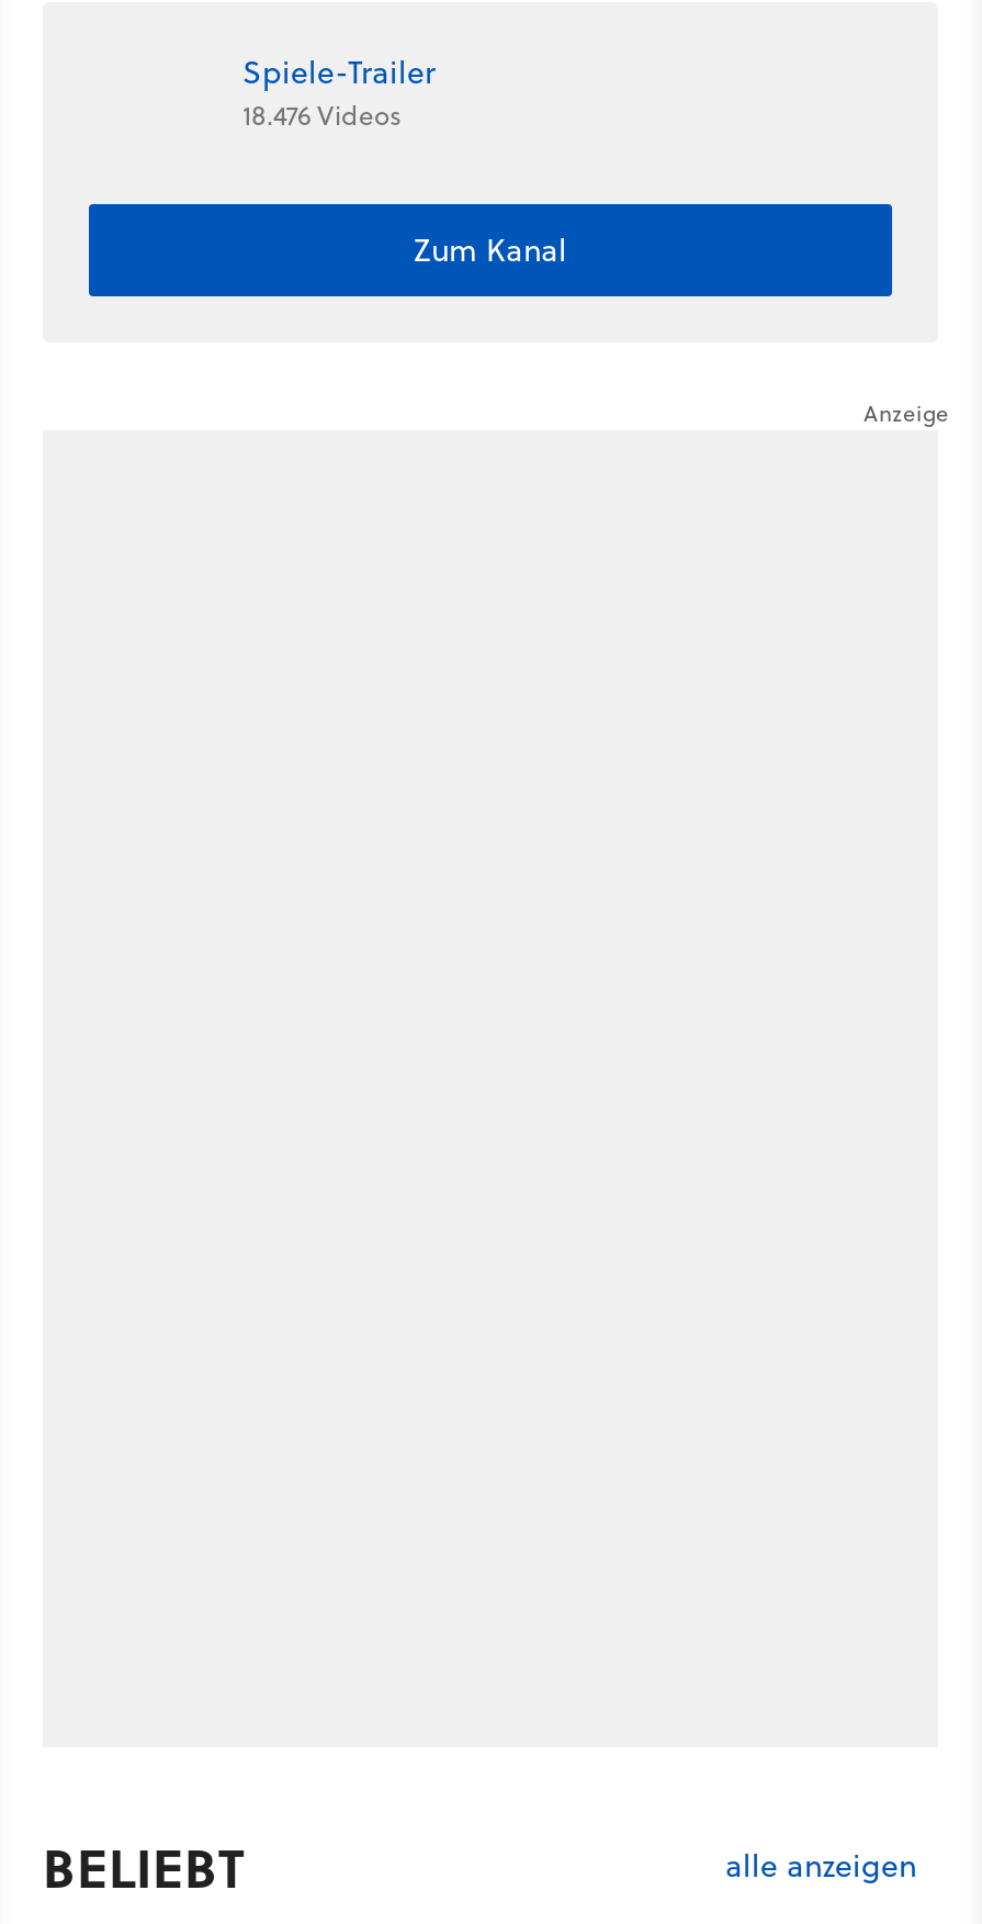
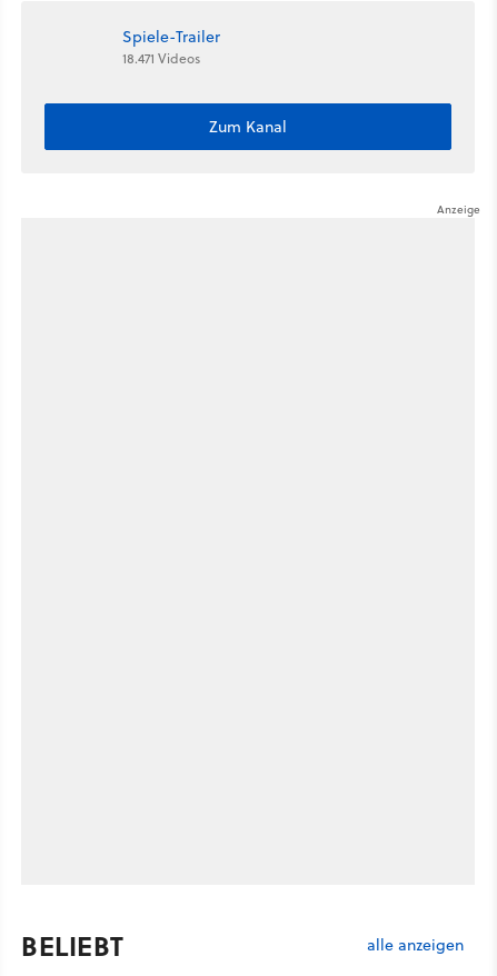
[242,96,400,133] 18.476 Videos -> [122,49,200,68] 18.471 Videos

